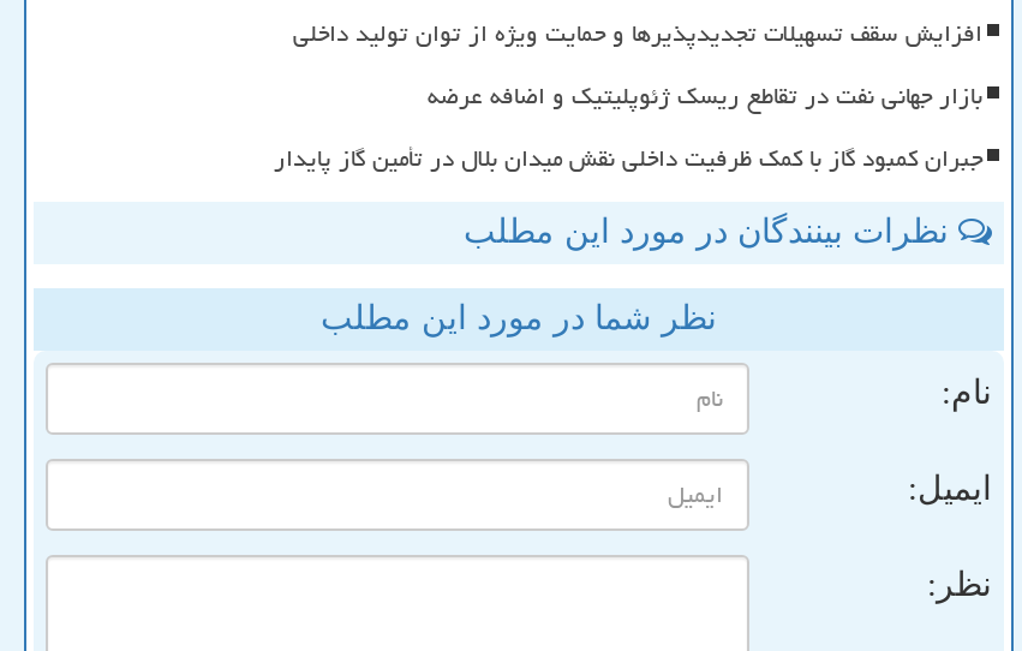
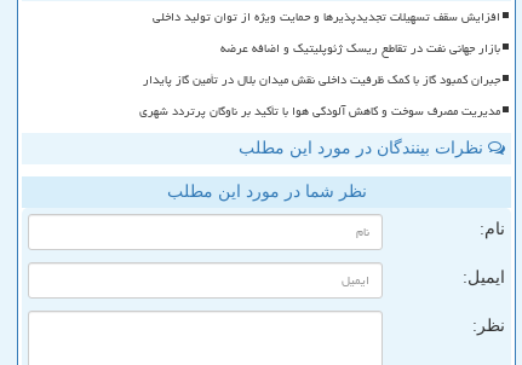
none -> [139,99,500,124] مدیریت مصرف سوخت و کاهش آلودگی هوا با تأکید بر ناوگان پرتردد شهری

